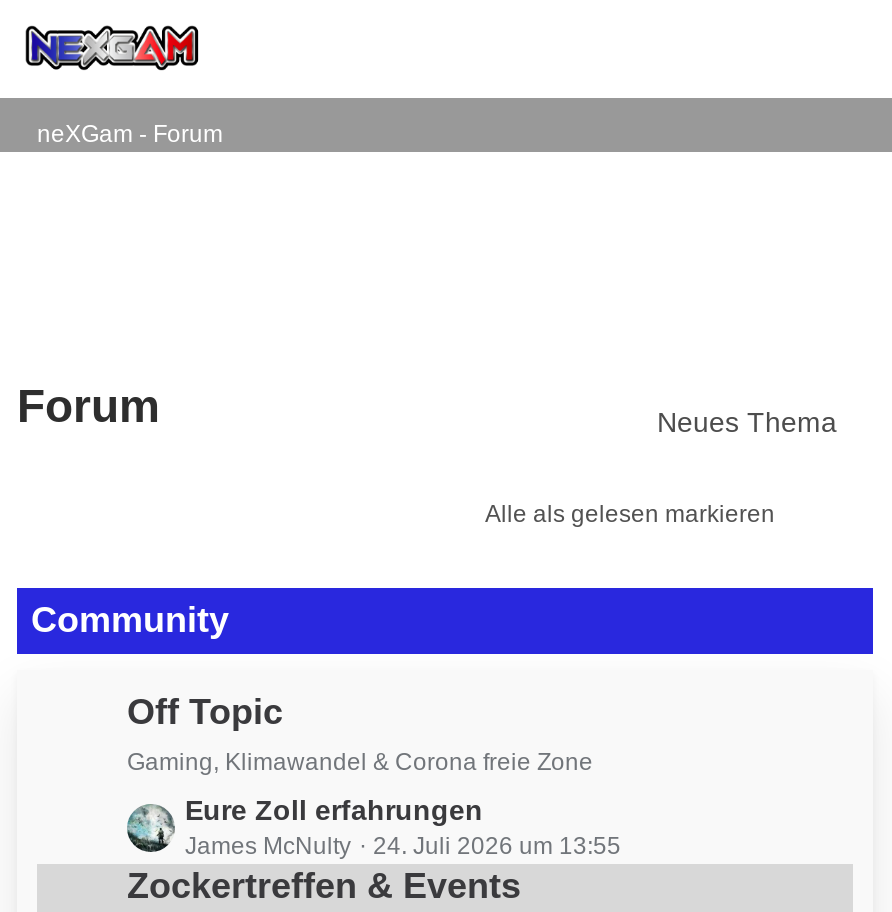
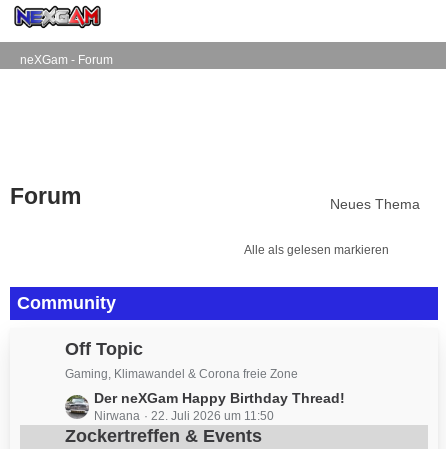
[185,794,621,860] Eure Zoll erfahrungen | James McNulty | 24. Juli 2026 um 13:55 -> [94,390,345,423] Der neXGam Happy Birthday Thread! | Nirwana | 22. Juli 2026 um 11:50

